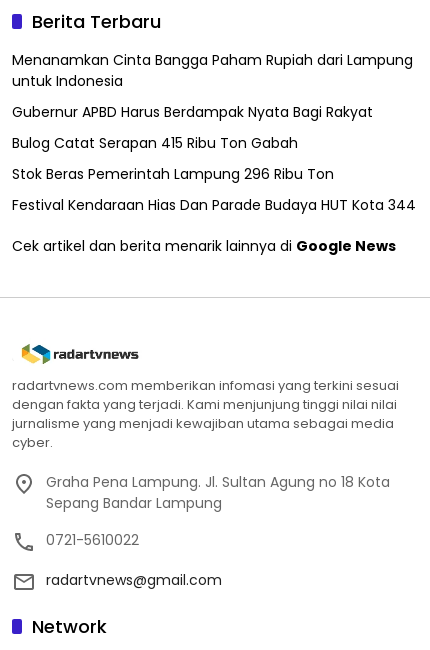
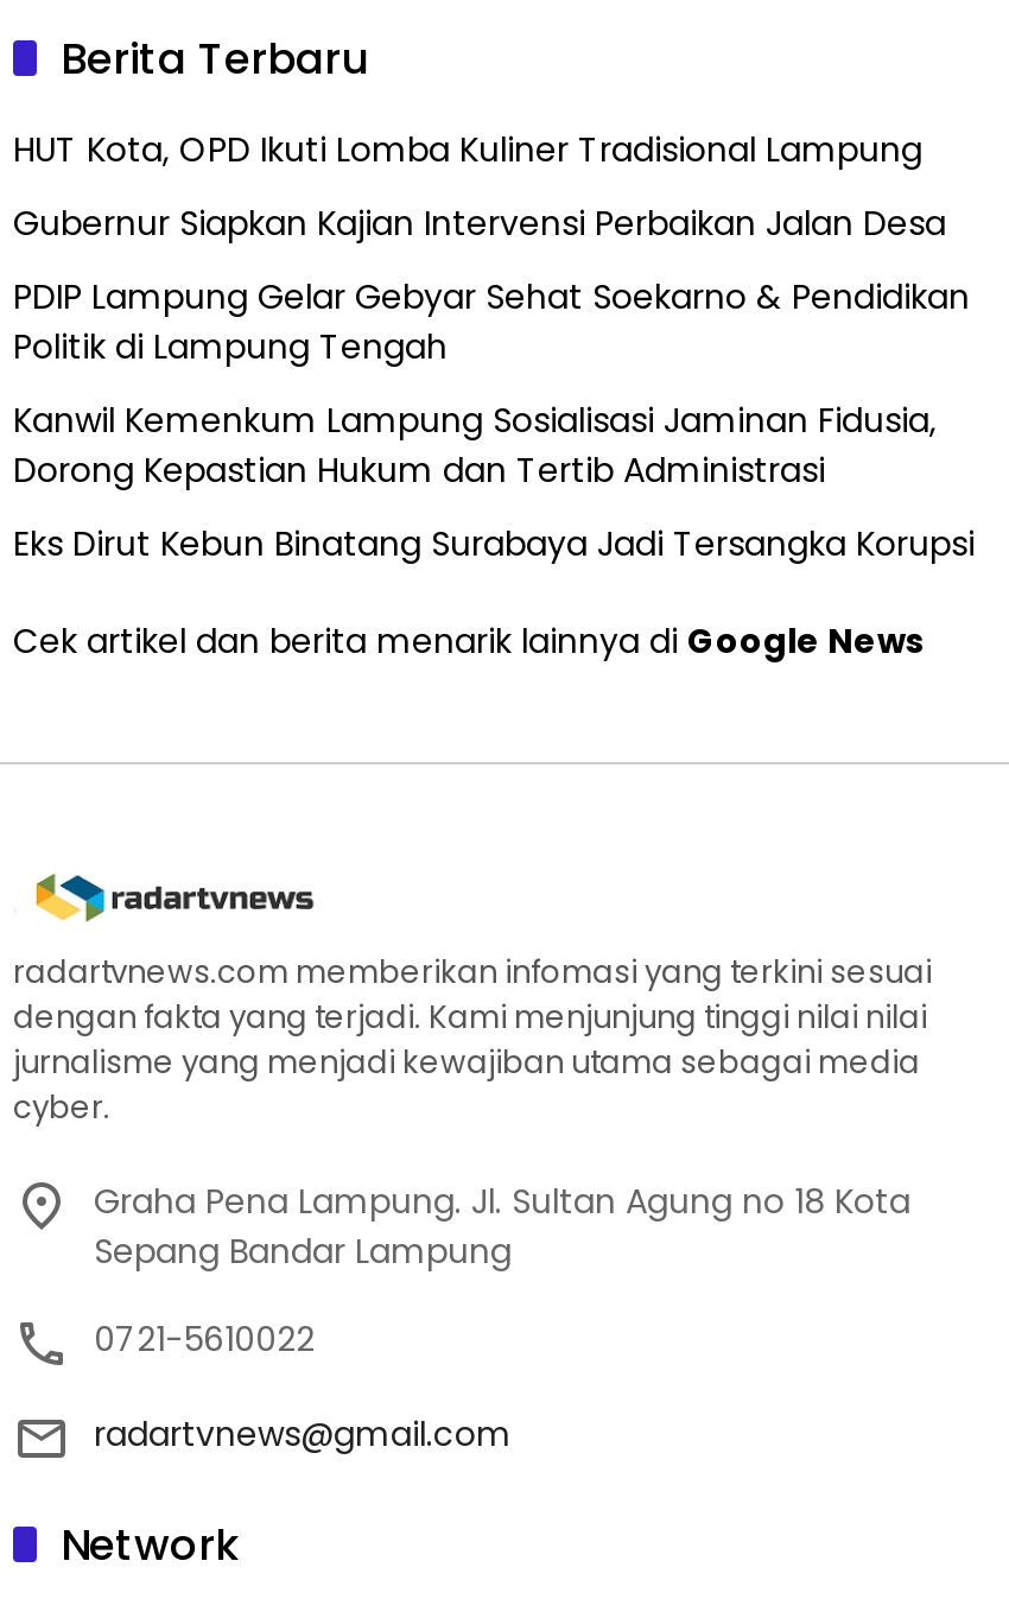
[12,50,413,91] Menanamkan Cinta Bangga Paham Rupiah dari Lampung | untuk Indonesia -> [13,125,922,172] HUT Kota, OPD Ikuti Lomba Kuliner Tradisional Lampung
[12,102,373,122] Gubernur APBD Harus Berdampak Nyata Bagi Rakyat -> [13,198,946,246] Gubernur Siapkan Kajian Intervensi Perbaikan Jalan Desa
[12,133,298,153] Bulog Catat Serapan 415 Ribu Ton Gabah -> [13,272,970,369] PDIP Lampung Gelar Gebyar Sehat Soekarno & Pendidikan | Politik di Lampung Tengah
[12,164,334,184] Stok Beras Pemerintah Lampung 296 Ribu Ton -> [13,396,937,493] Kanwil Kemenkum Lampung Sosialisasi Jaminan Fidusia, | Dorong Kepastian Hukum dan Tertib Administrasi
[12,195,416,215] Festival Kendaraan Hias Dan Parade Budaya HUT Kota 344 -> [13,519,975,566] Eks Dirut Kebun Binatang Surabaya Jadi Tersangka Korupsi

